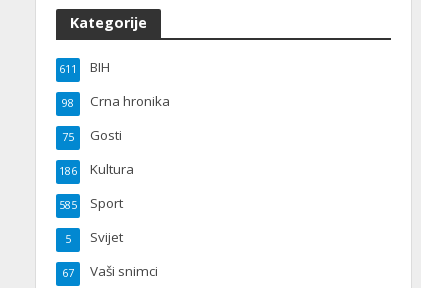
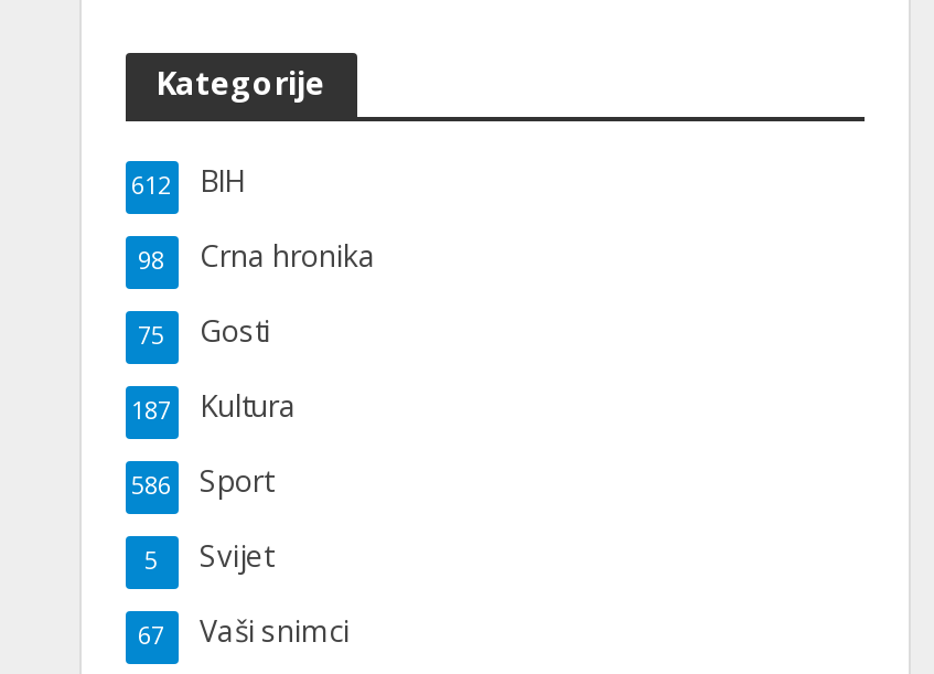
[58,57,109,75] 611 BIH -> [131,161,244,201] 612 BIH
[58,159,133,177] 186 Kultura -> [131,386,297,426] 187 Kultura
[58,193,122,211] 585 Sport -> [131,461,272,501] 586 Sport

